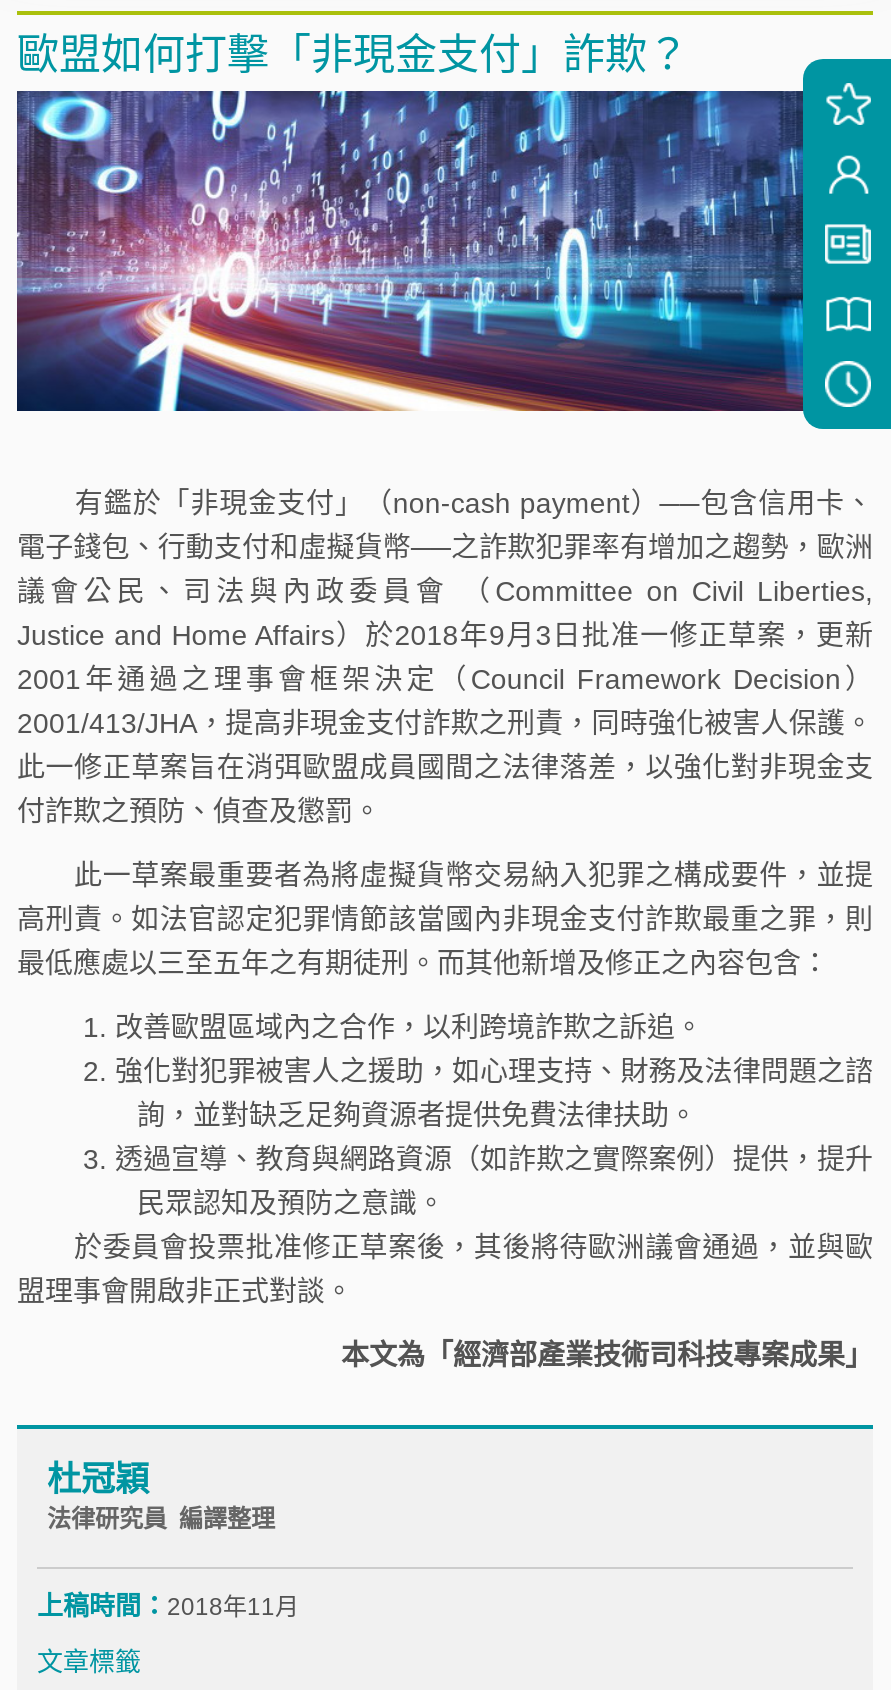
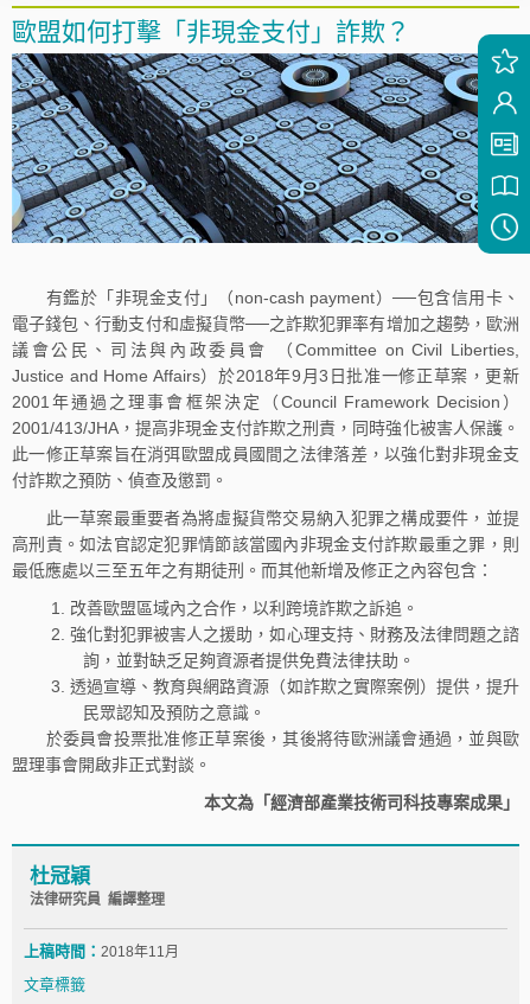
[15,89,805,413] [image] -> [11,52,479,244] [image]

